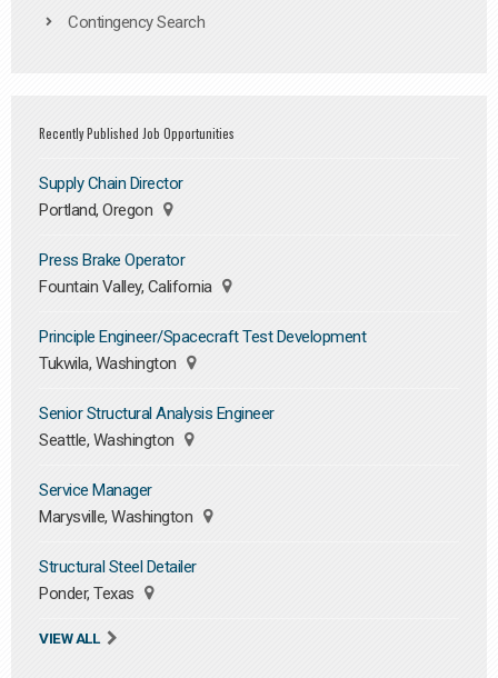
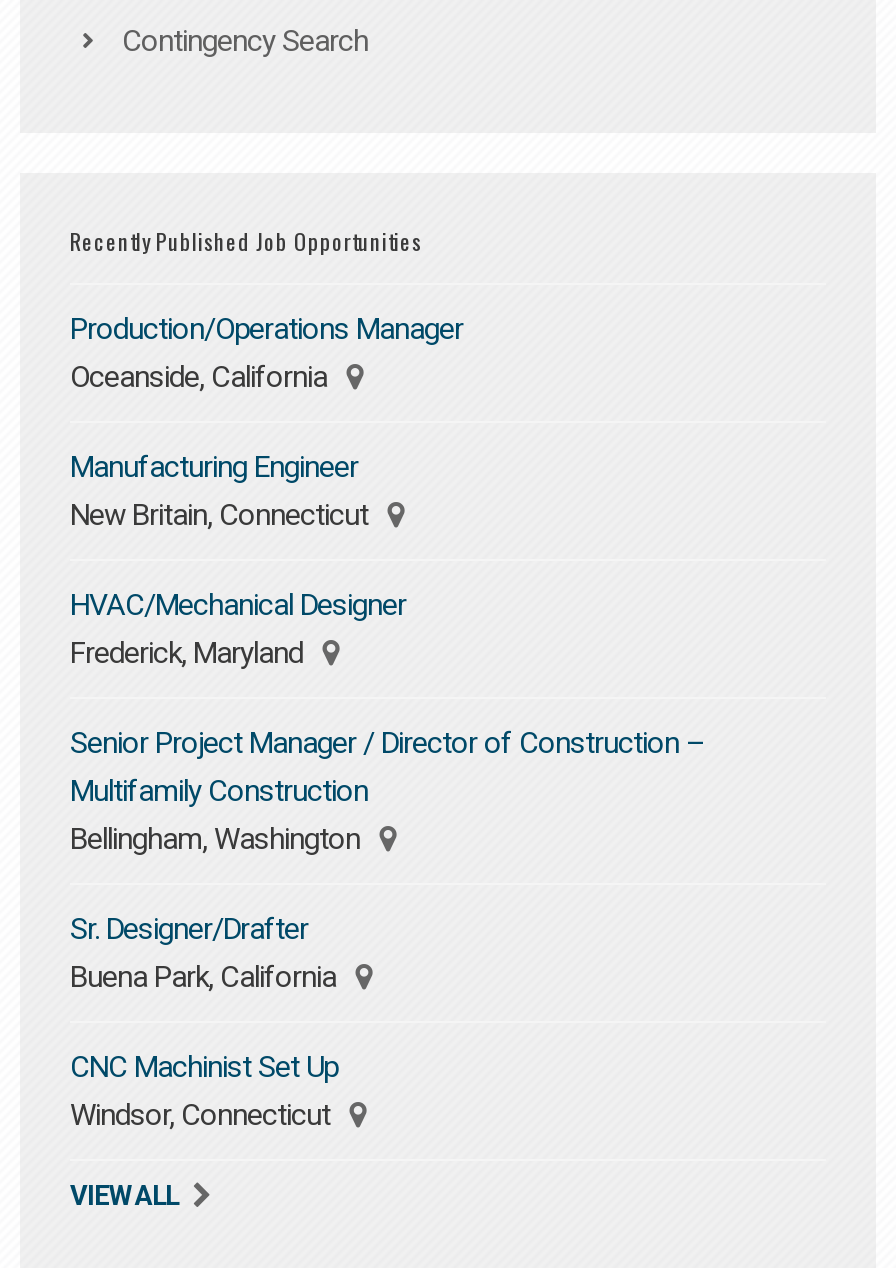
[39,173,183,220] Supply Chain Director | Portland, Oregon -> [70,312,463,396] Production/Operations Manager | Oceanside, California
[39,250,216,297] Press Brake Operator | Fountain Valley, California -> [70,450,375,534] Manufacturing Engineer | New Britain, Connecticut
[39,327,366,373] Principle Engineer/Spacecraft Test Development | Tukwila, Washington -> [70,588,406,672] HVAC/Mechanical Designer | Frederick, Maryland
[39,403,274,450] Senior Structural Analysis Engineer | Seattle, Washington -> [70,726,703,858] Senior Project Manager / Director of Construction – | Multifamily Construction | Bellingham, Washington
[39,480,196,527] Service Manager | Marysville, Washington -> [70,912,343,996] Sr. Designer/Drafter | Buena Park, California
[39,557,196,604] Structural Steel Detailer | Ponder, Texas -> [70,1050,338,1134] CNC Machinist Set Up | Windsor, Connecticut

